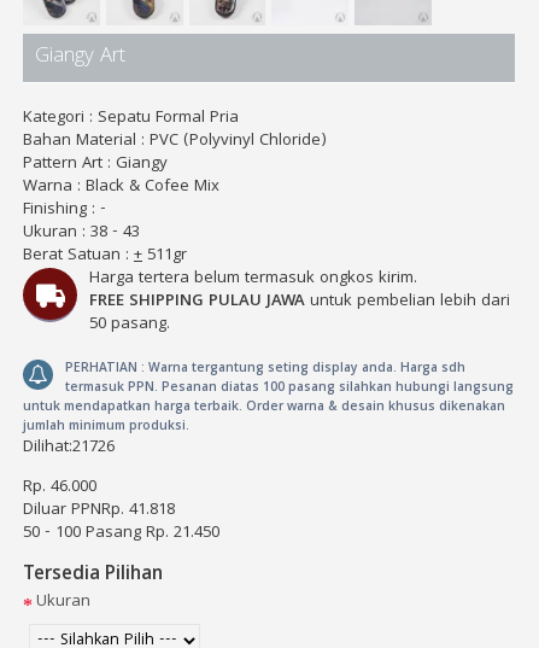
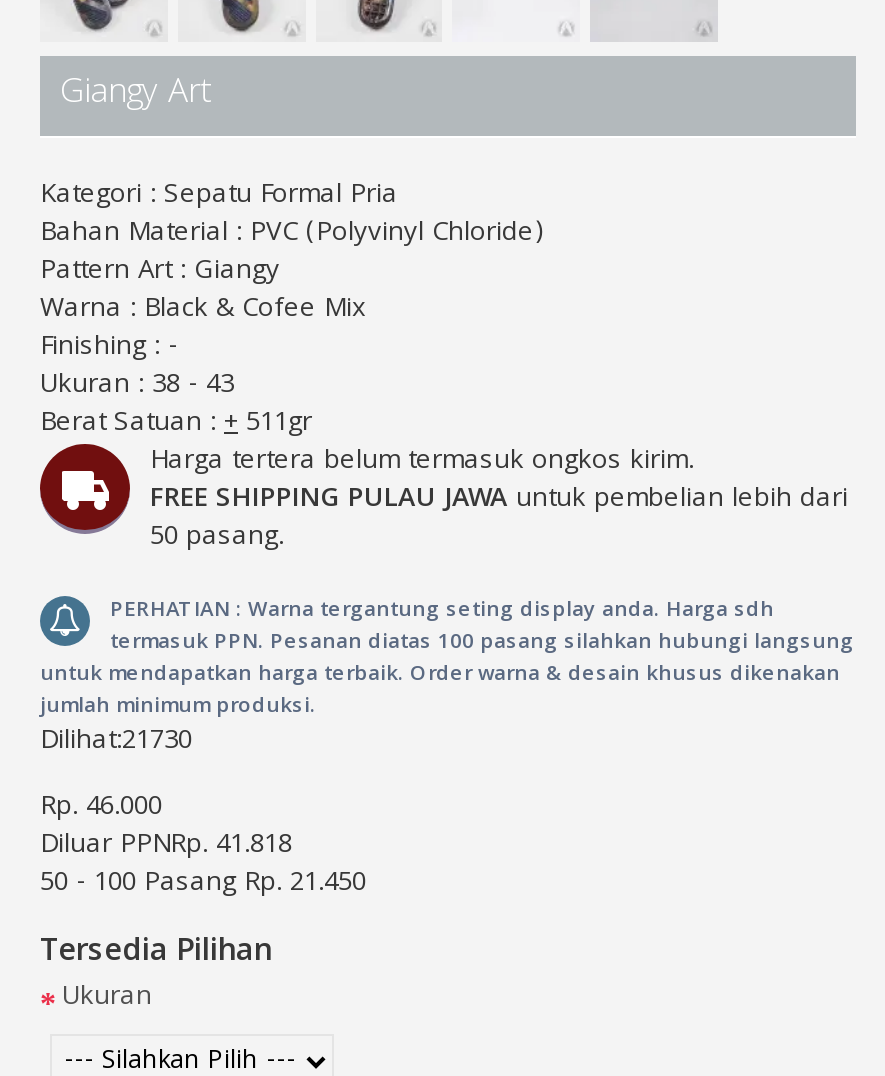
[23,434,115,460] Dilihat:21726 -> [40,719,192,763] Dilihat:21730

